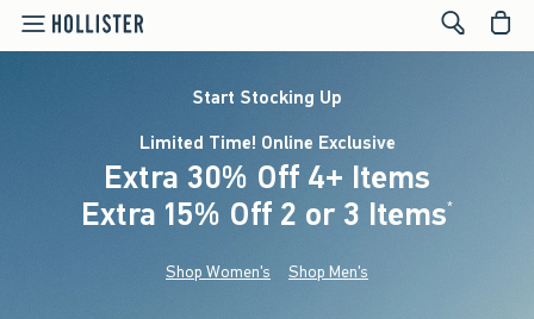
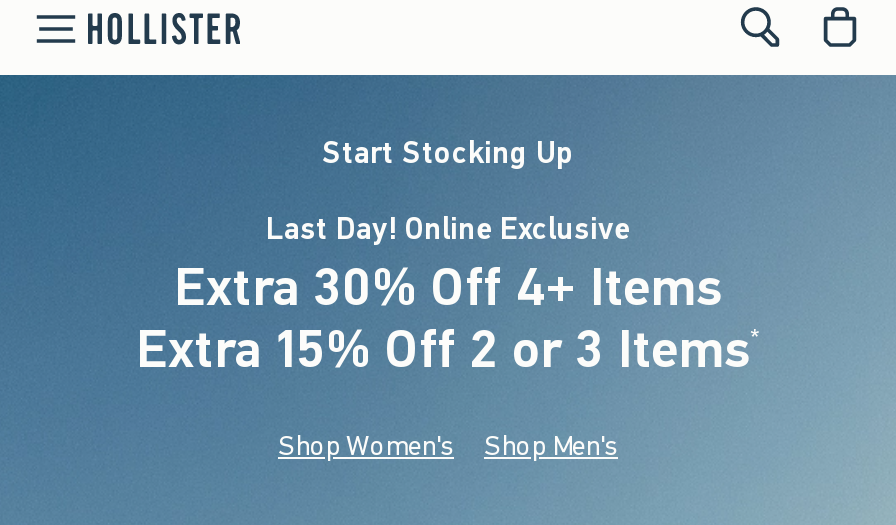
[139,131,395,155] Limited Time! Online Exclusive -> [266,209,630,249] Last Day! Online Exclusive

